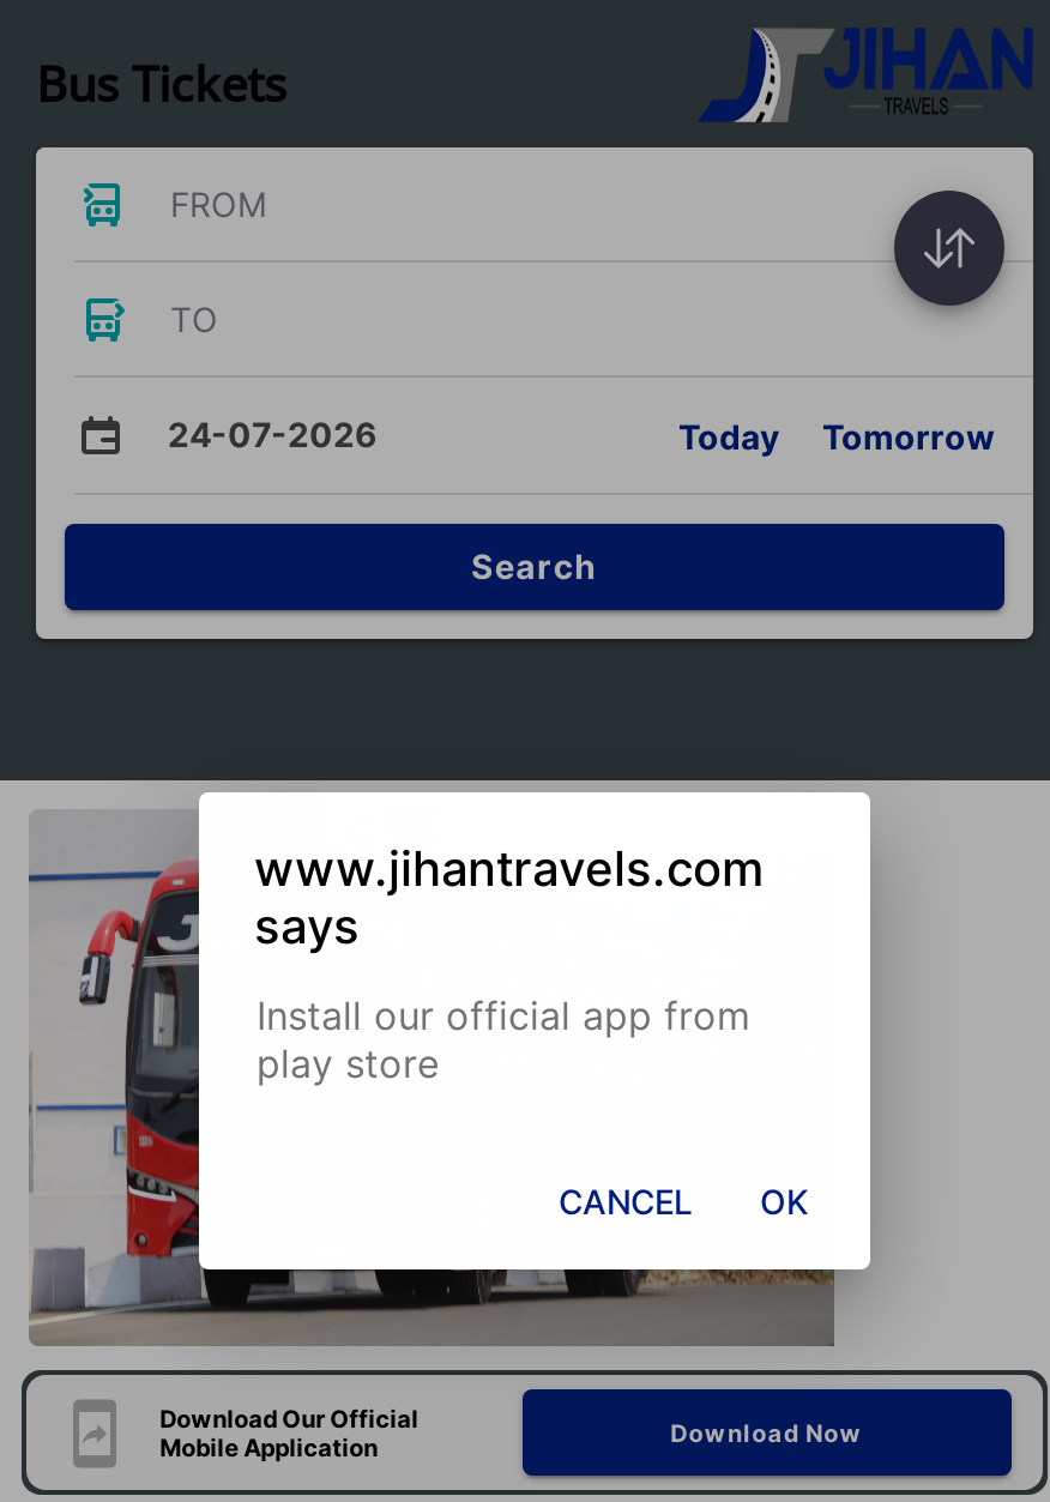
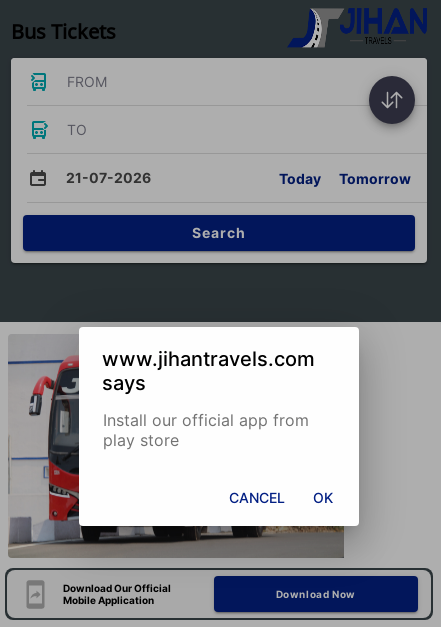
[168,414,376,454] 24-07-2026 -> [66,169,151,186] 21-07-2026

